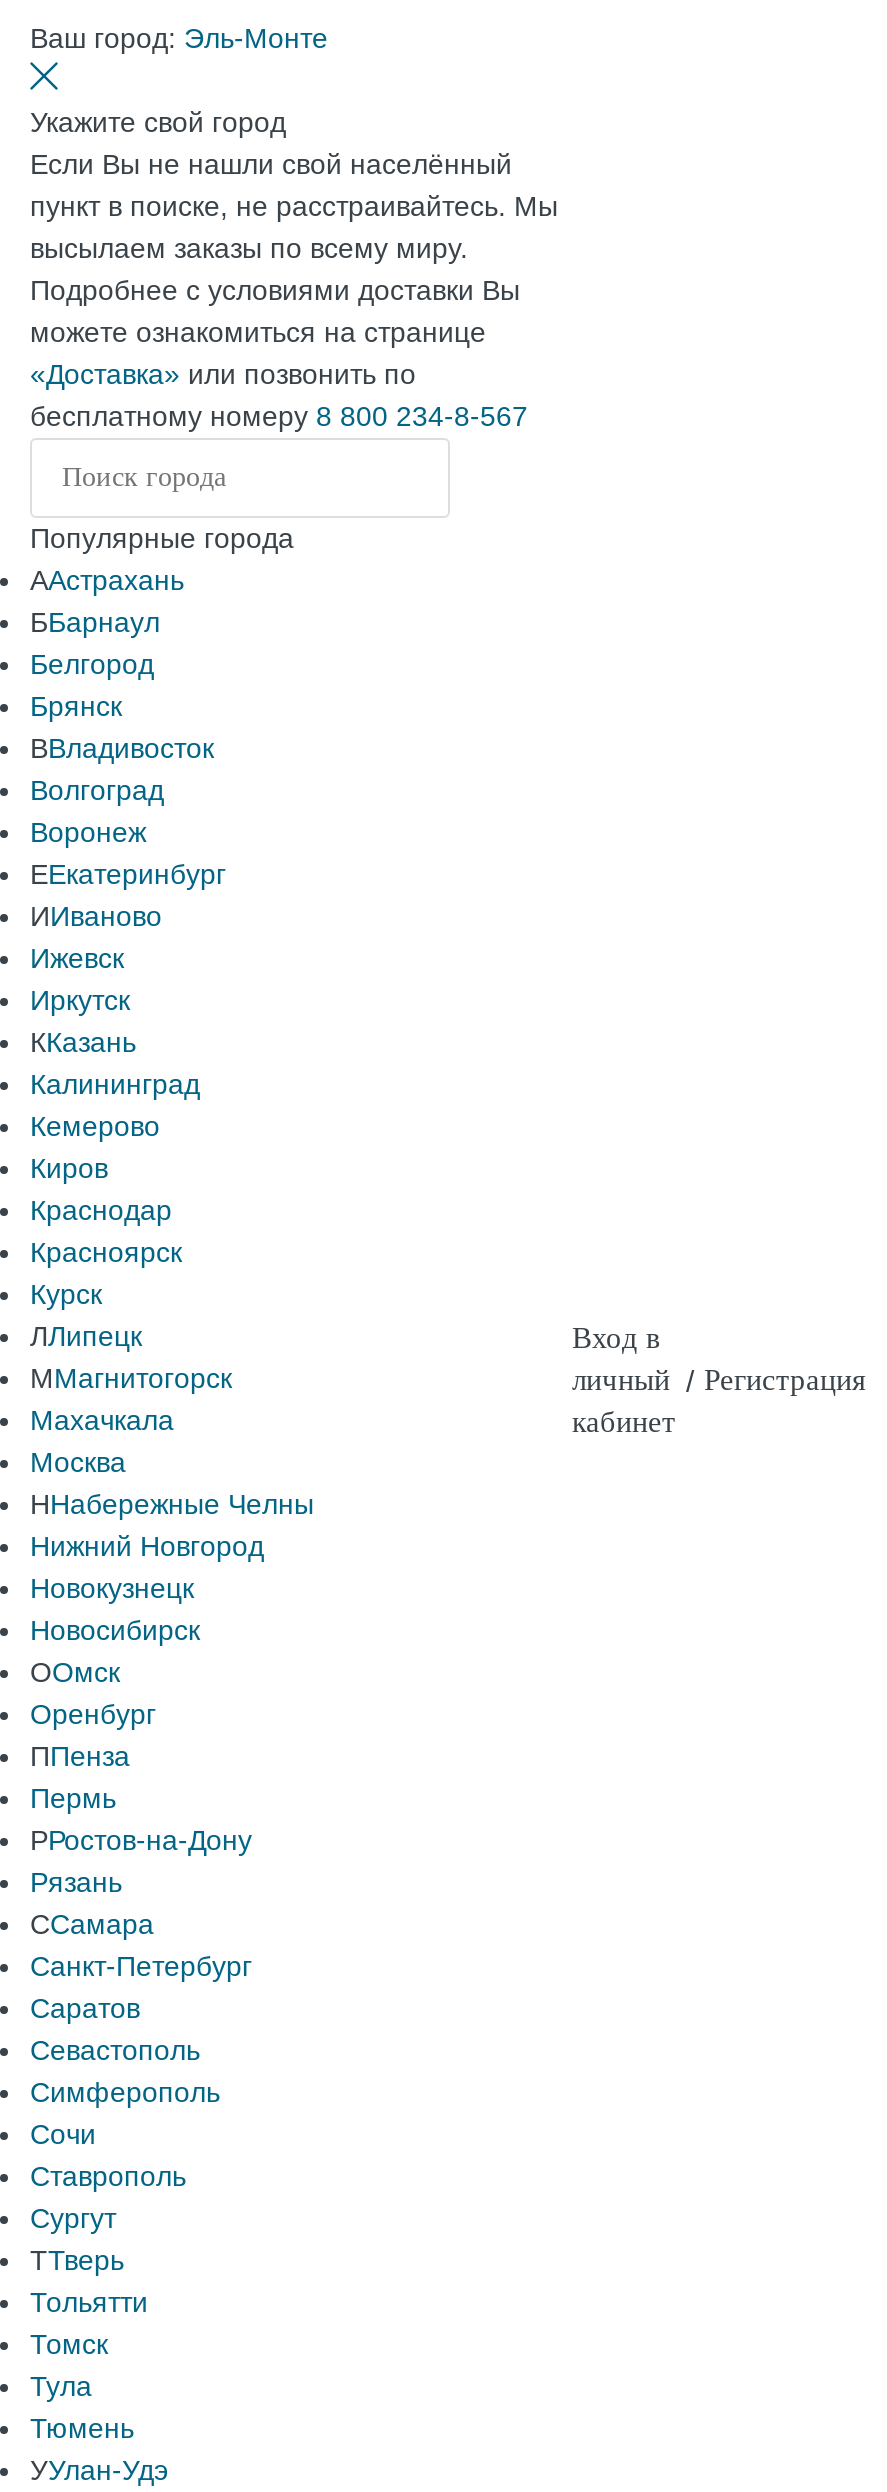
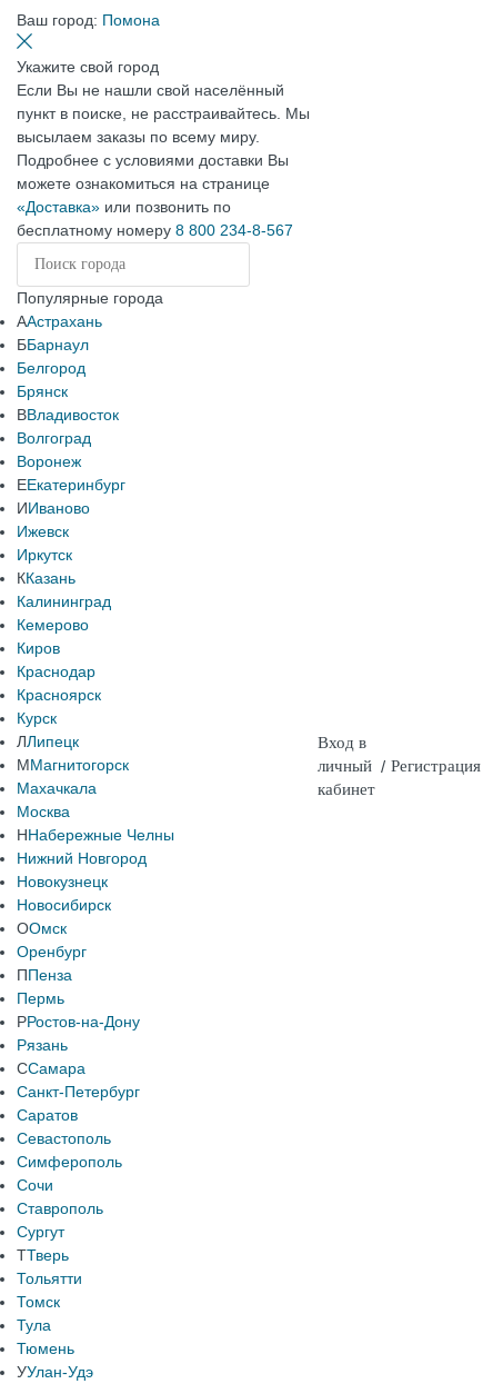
[30,22,328,54] Ваш город: Эль-Монте -> [17,11,160,29] Ваш город: Помона

